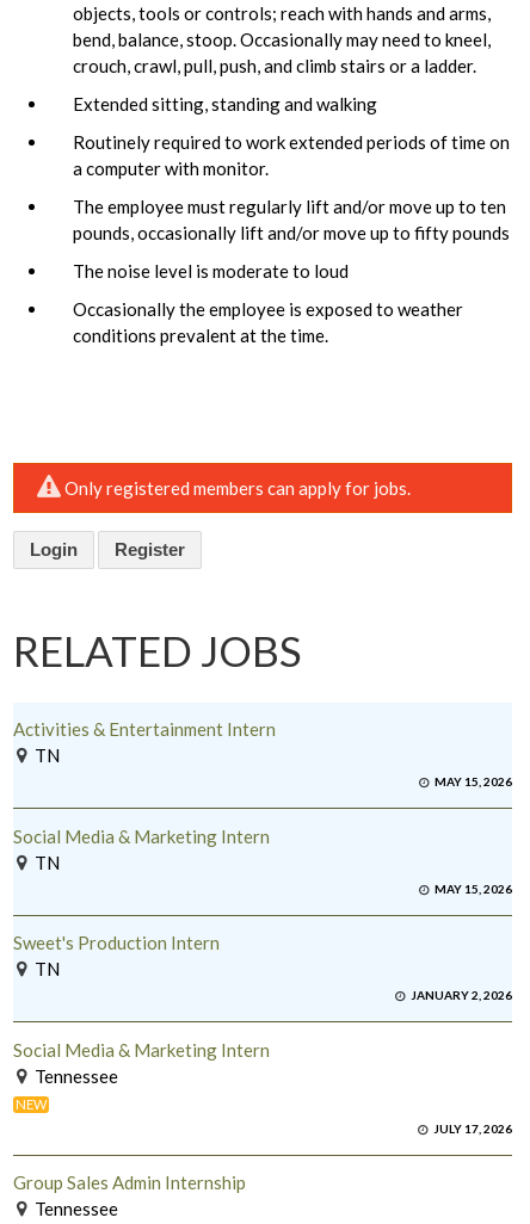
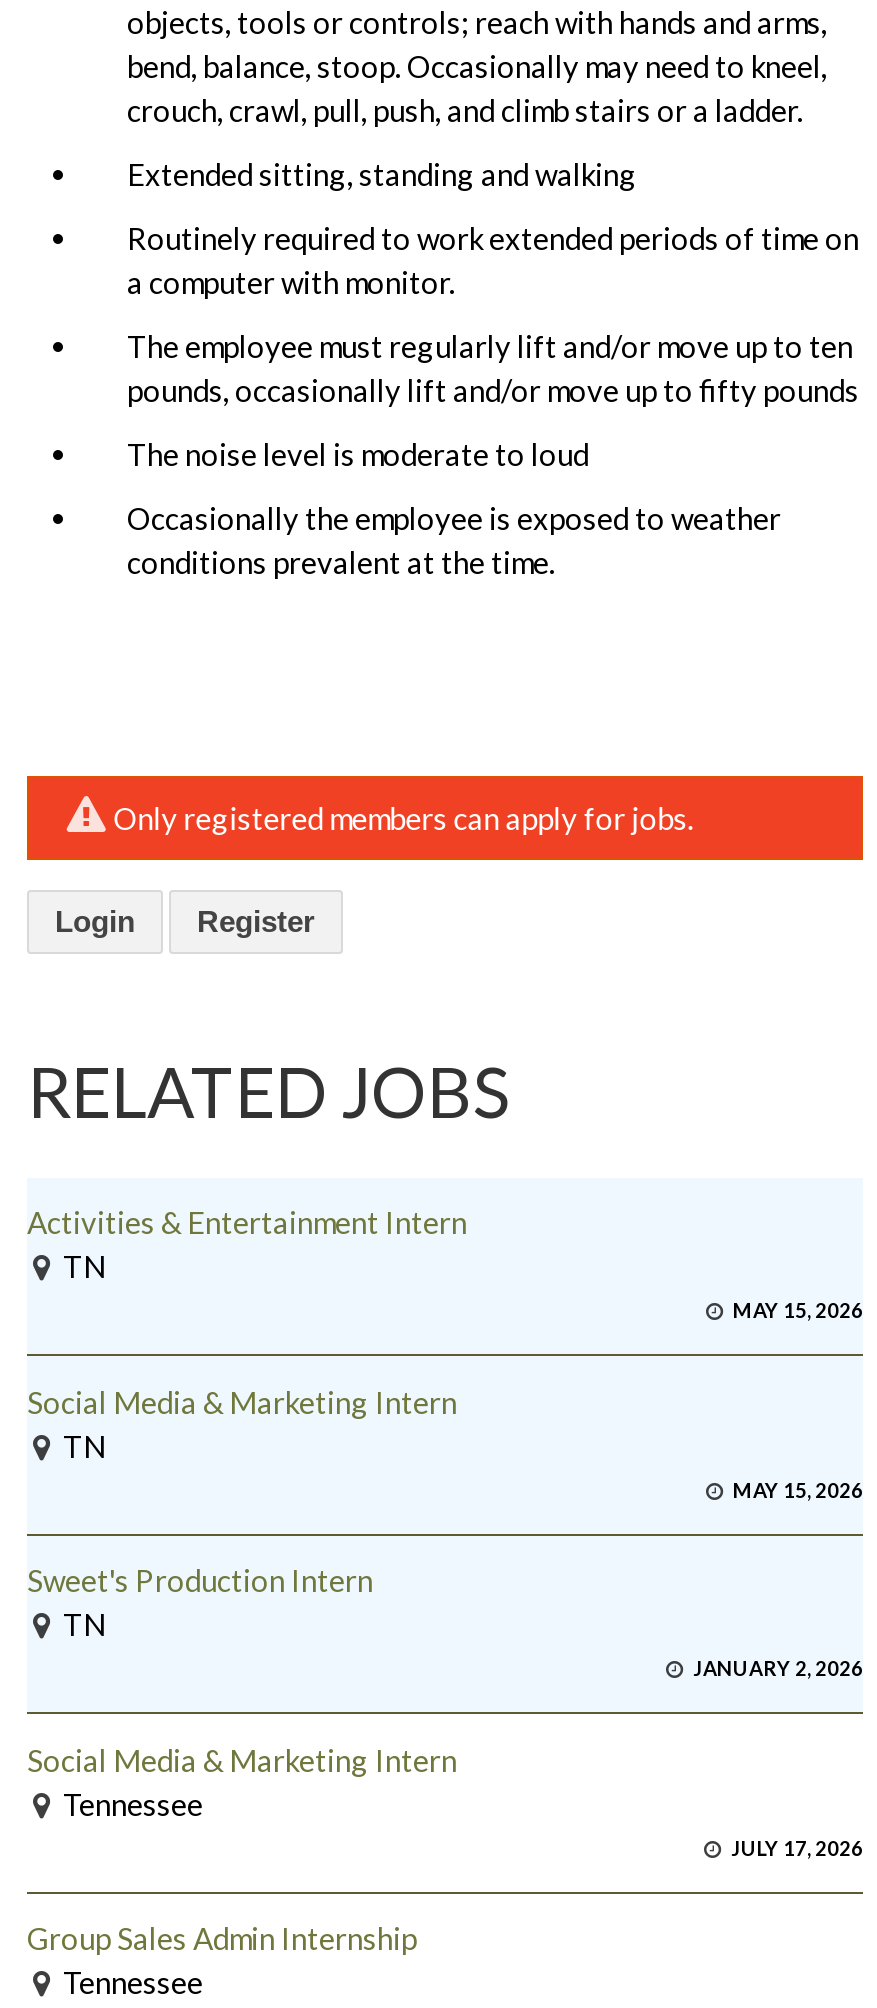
[16,1096,47,1112] NEW -> none

